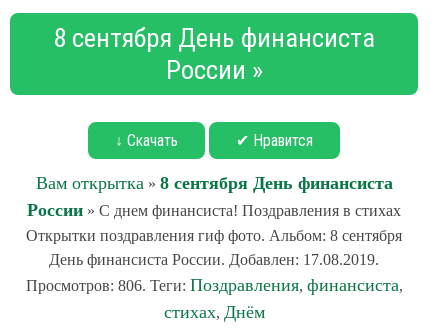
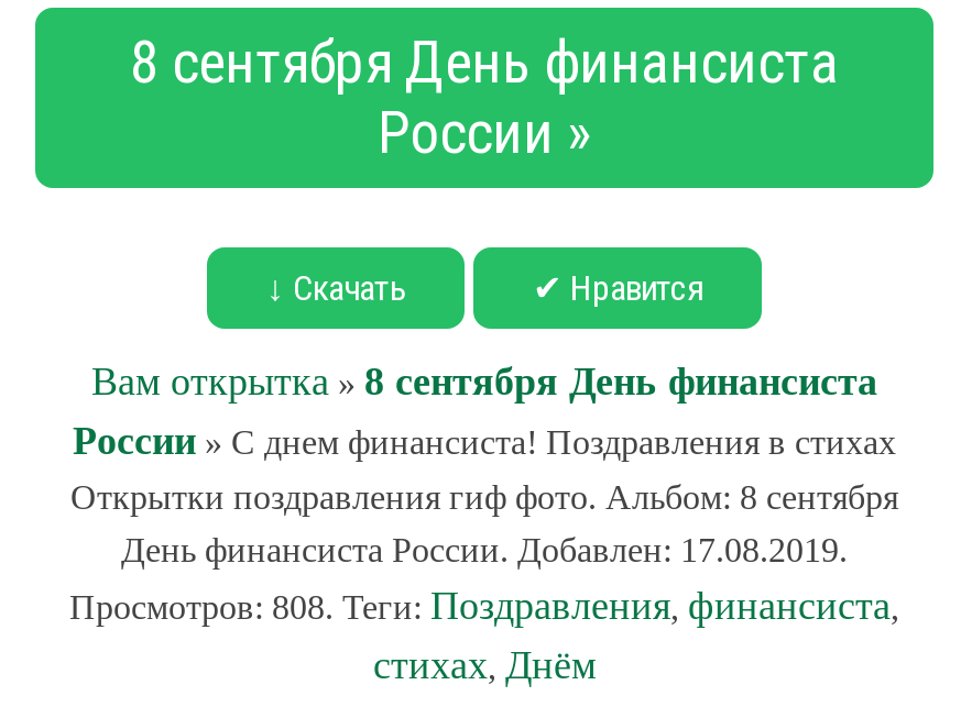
[25,275,402,295] Просмотров: 806. Теги: Поздравления, финансиста, -> [69,584,899,628] Просмотров: 808. Теги: Поздравления, финансиста,

